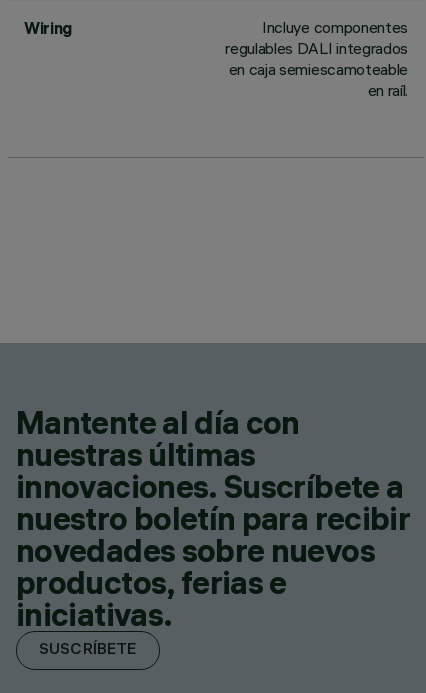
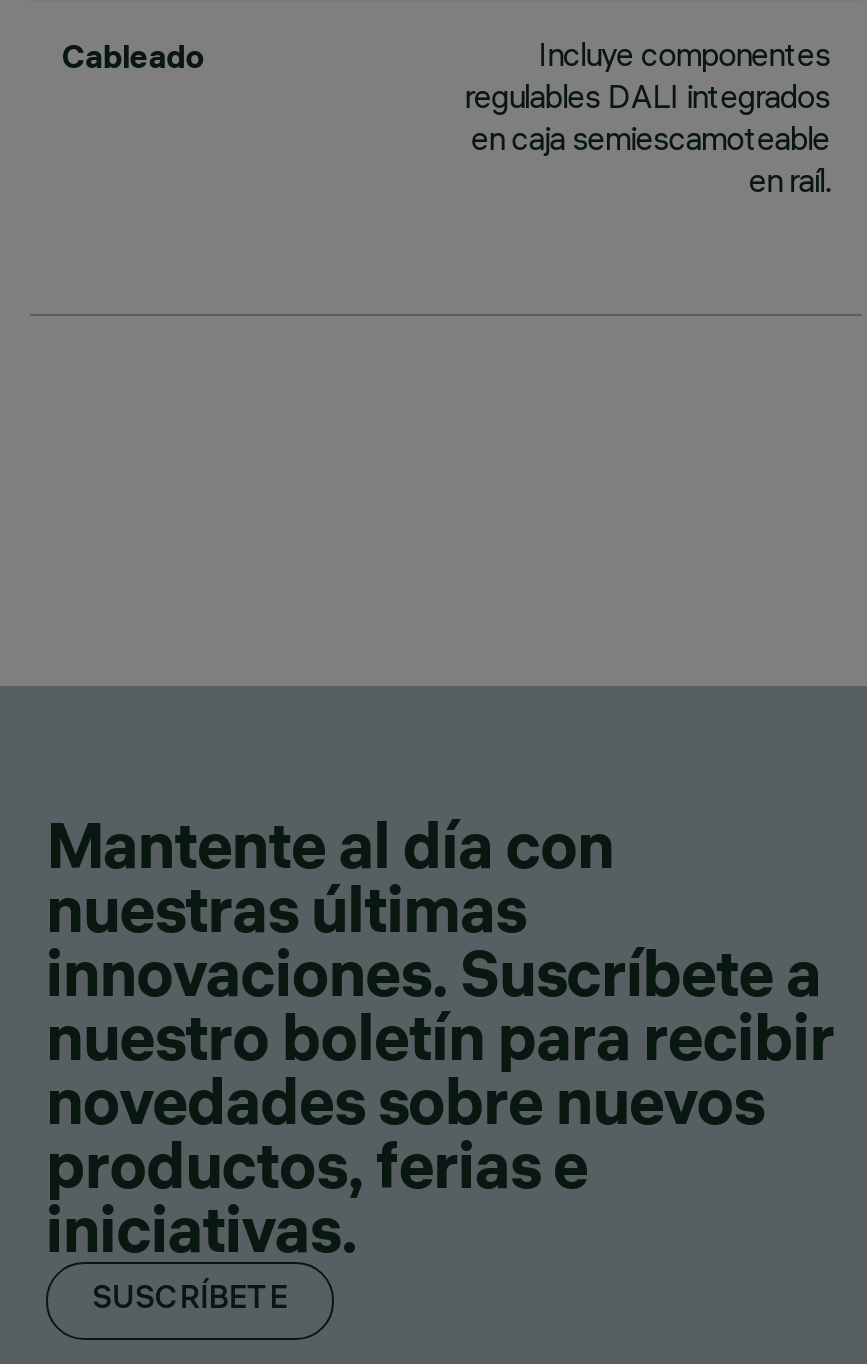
[24,18,72,38] Wiring -> [62,36,205,76] Cableado

